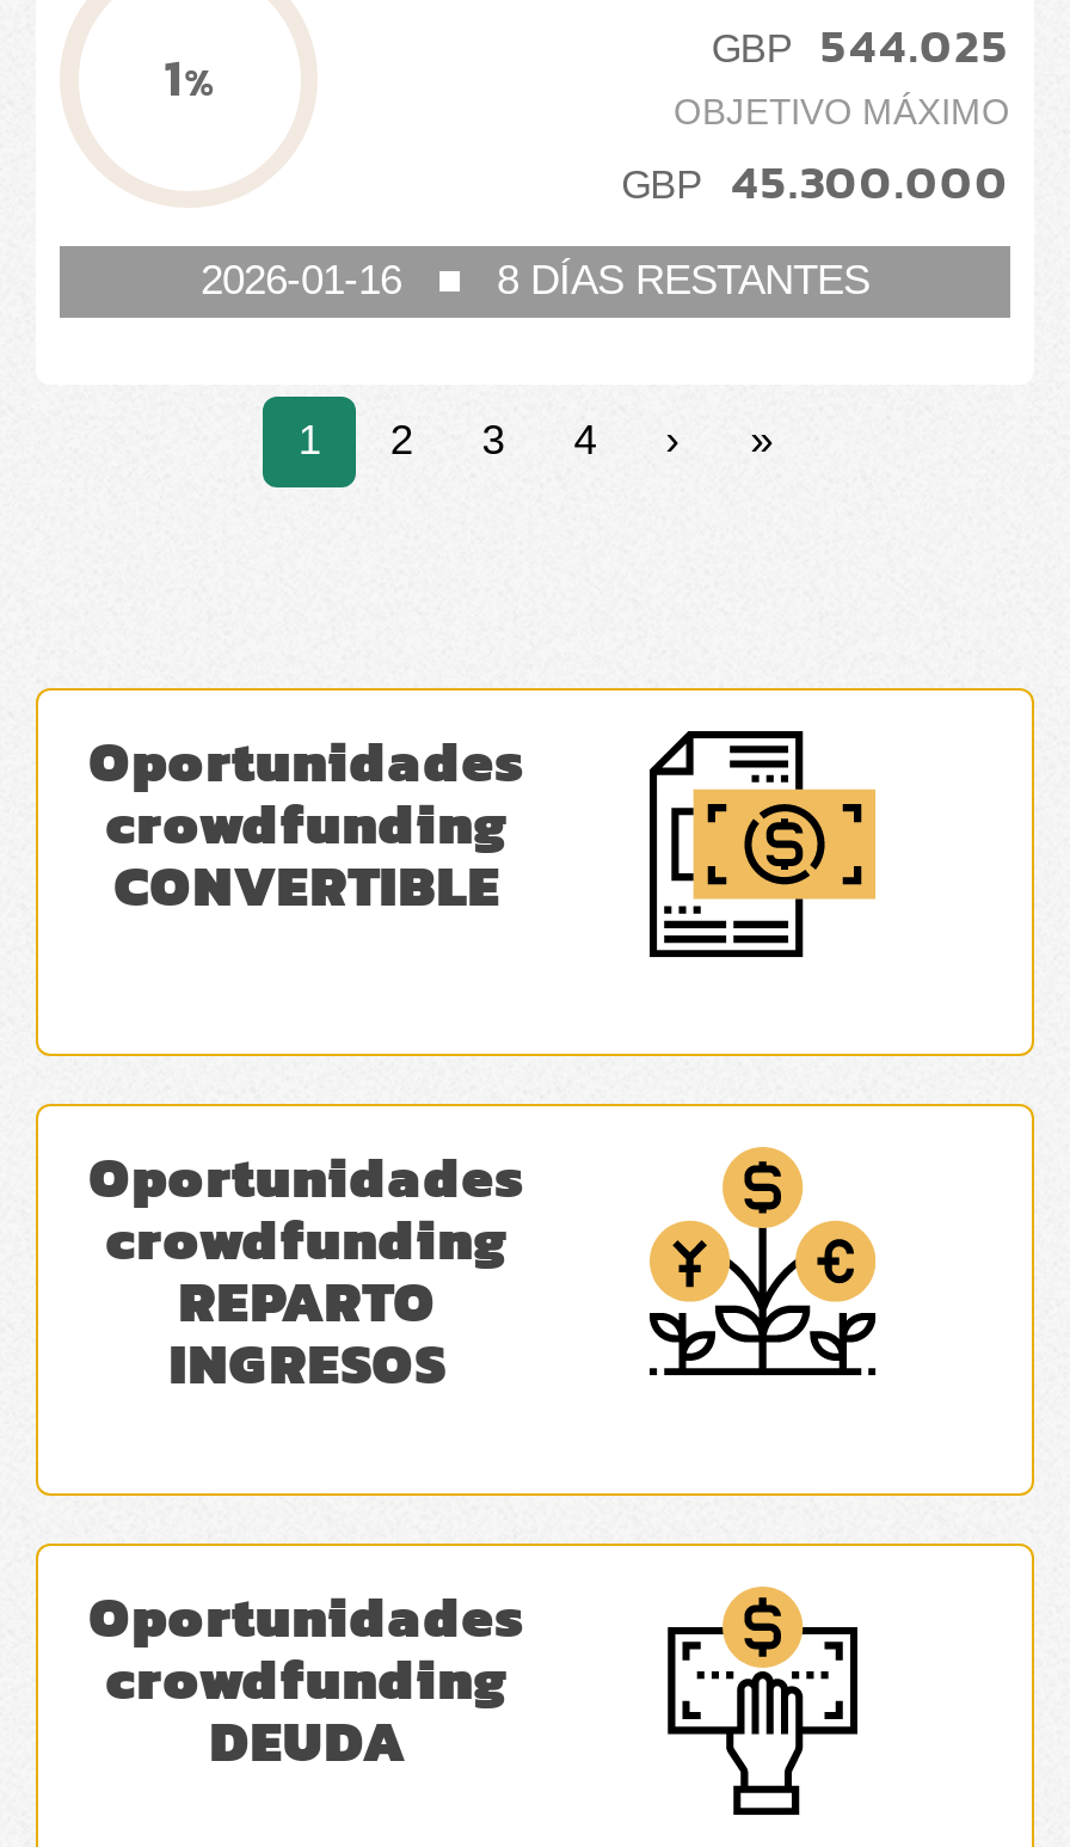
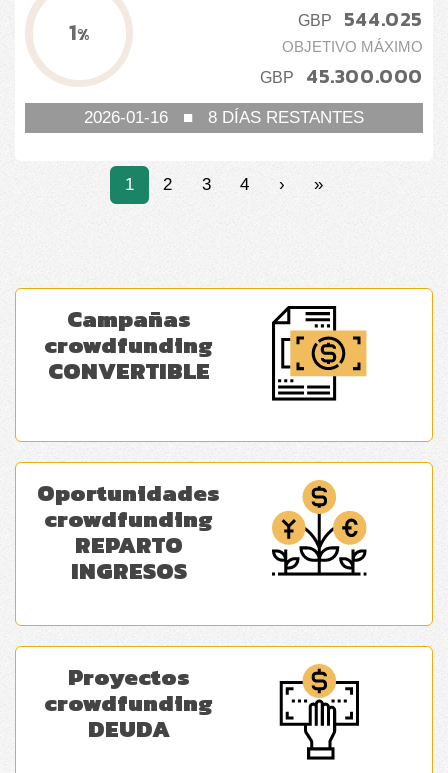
[89,719,526,803] Oportunidades -> [67,301,191,336] Campañas
[89,1575,526,1659] Oportunidades -> [68,659,190,694] Proyectos

